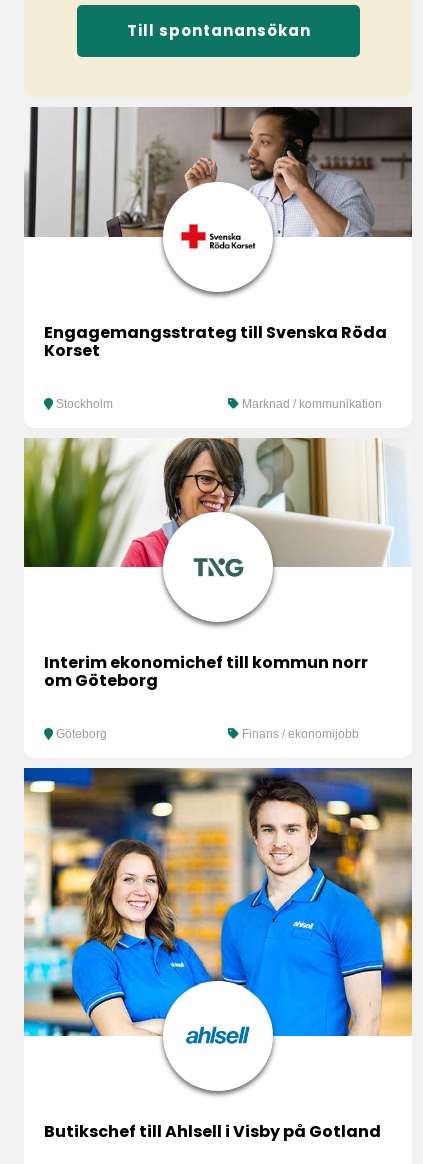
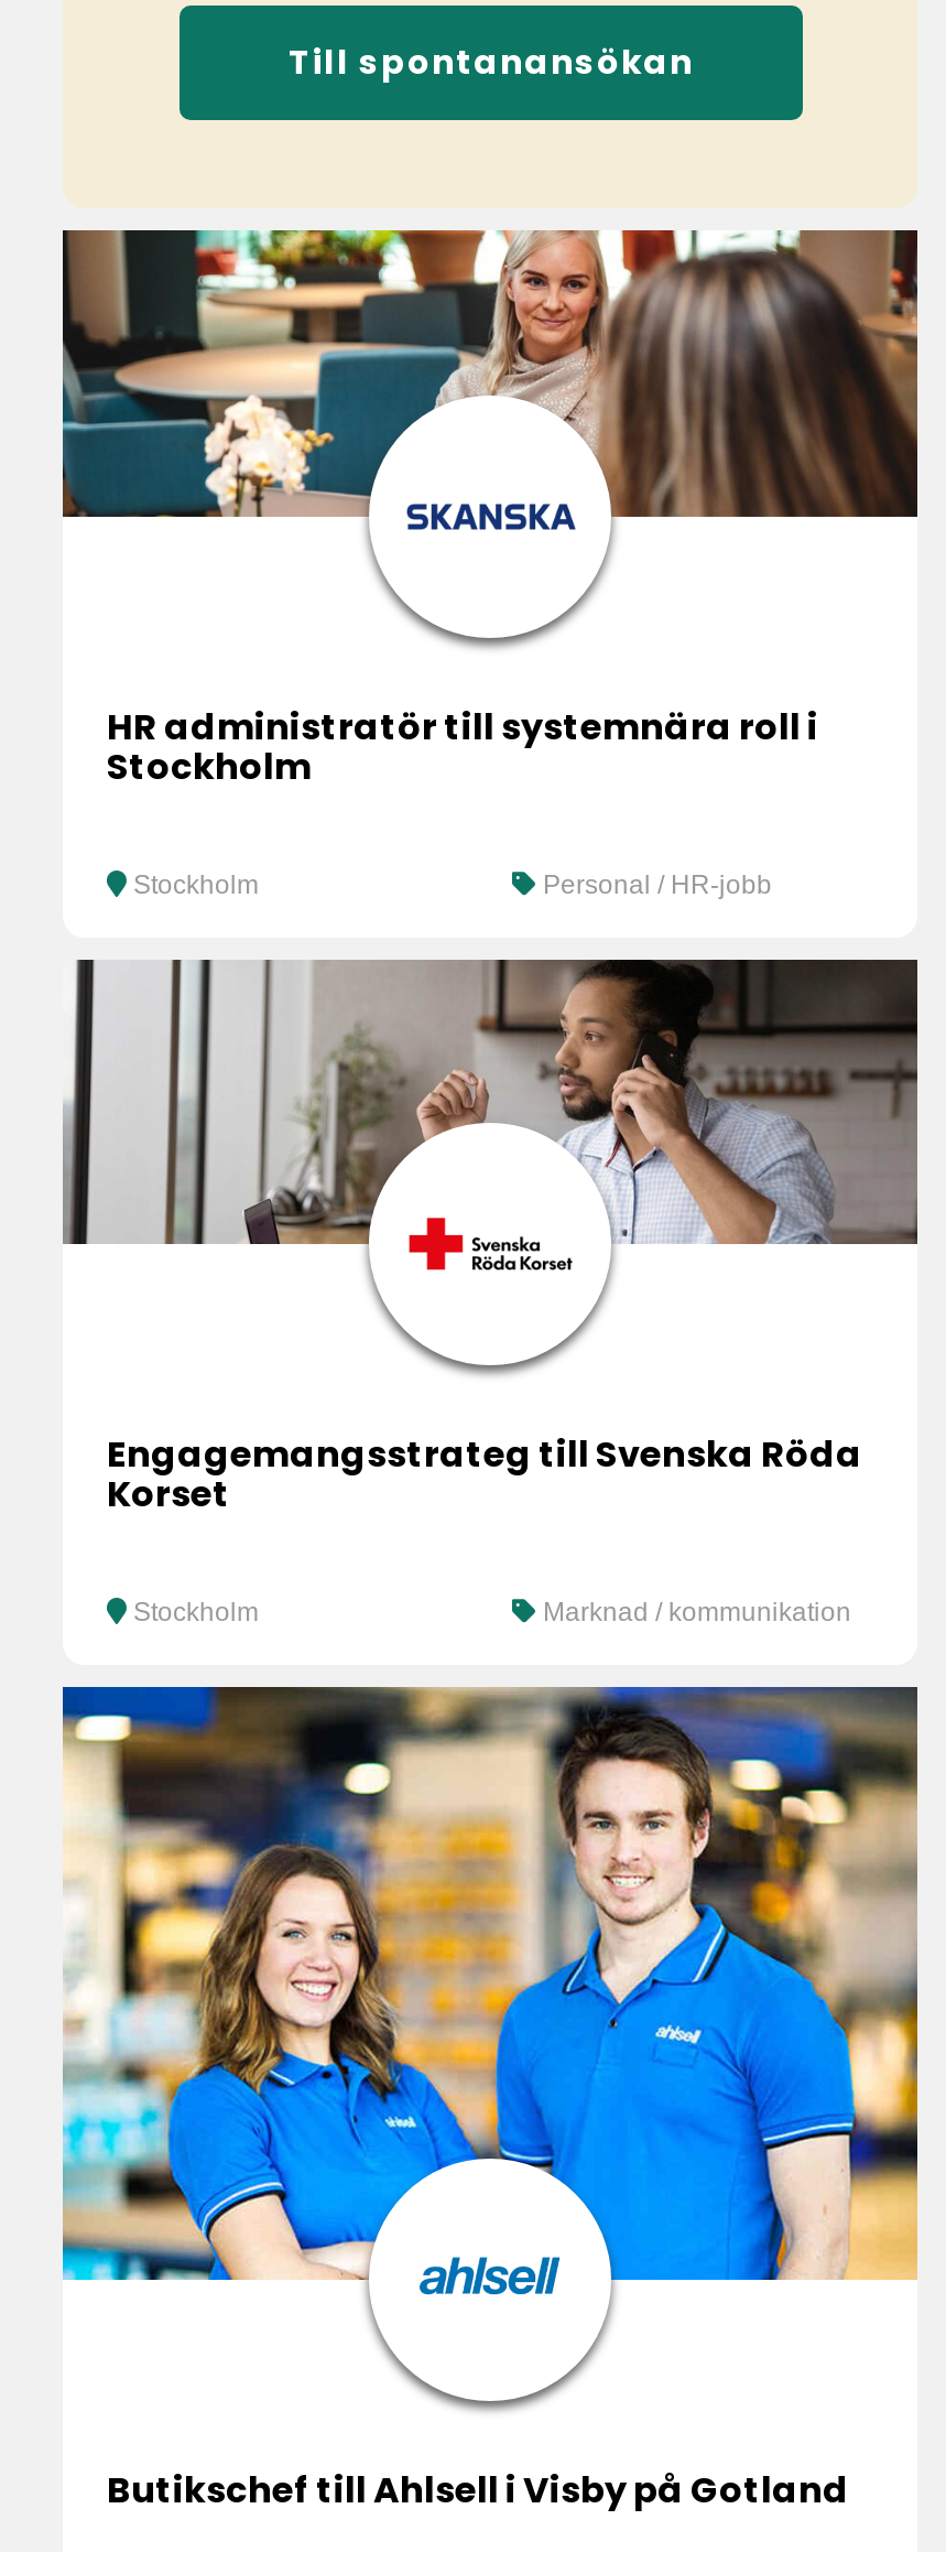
none -> [61,228,917,543] [image]
none -> [107,701,818,900] HR administratör till systemnära roll i | Stockholm | Stockholm | Personal / HR-jobb
moved [104,107,413,239] -> [239,958,920,1248]: [image]
moved [44,321,387,411] -> [107,1429,862,1628]: Engagemangsstrateg till Svenska Röda | Korset | Stockholm | Marknad / kommunikation
[23,437,412,579] [image] -> none
[44,651,368,741] Interim ekonomichef till kommun norr | om Göteborg | Göteborg | Finans / ekonomijobb -> none

